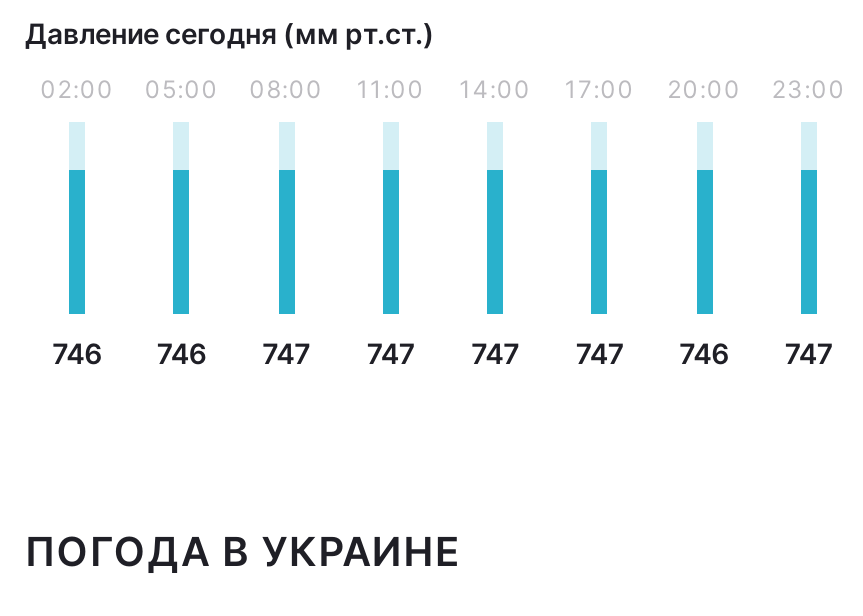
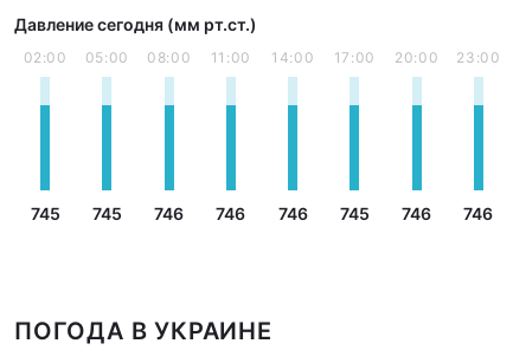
[52,336,102,370] 746 -> [30,203,60,223] 745
[157,336,207,370] 746 -> [92,203,122,223] 745
[262,336,310,370] 747 -> [154,203,184,223] 746
[367,336,415,370] 747 -> [216,203,246,223] 746
[471,336,519,370] 747 -> [278,203,308,223] 746
[576,336,624,370] 747 -> [340,203,370,223] 745
[785,336,833,370] 747 -> [464,203,493,223] 746

